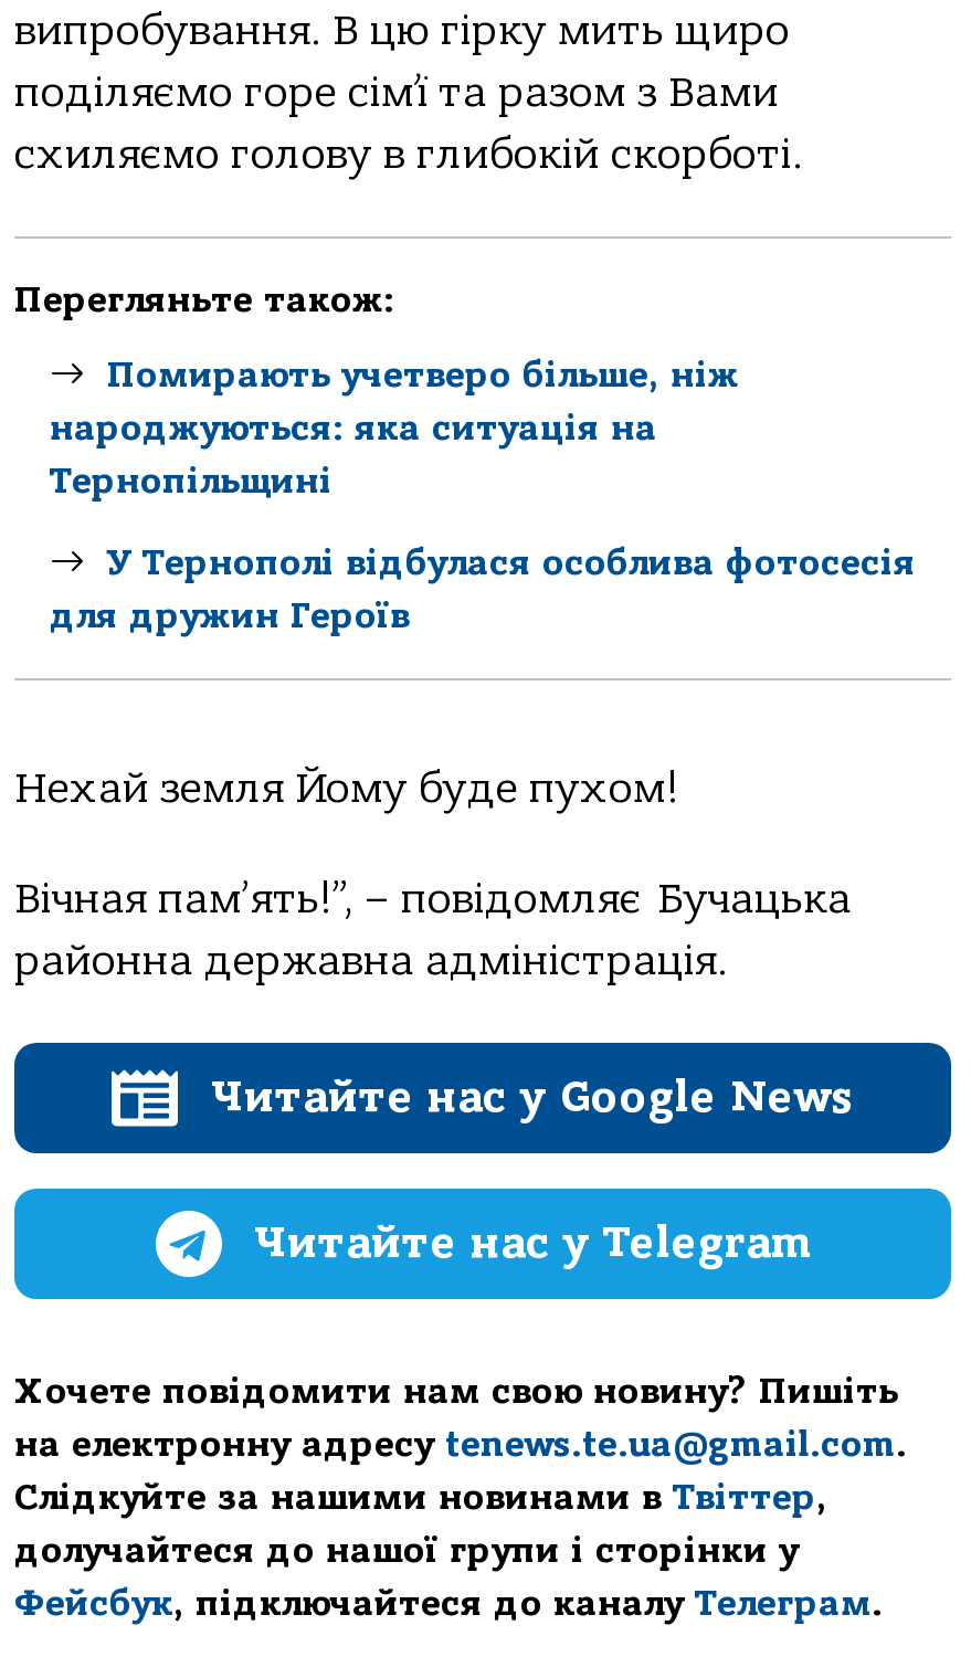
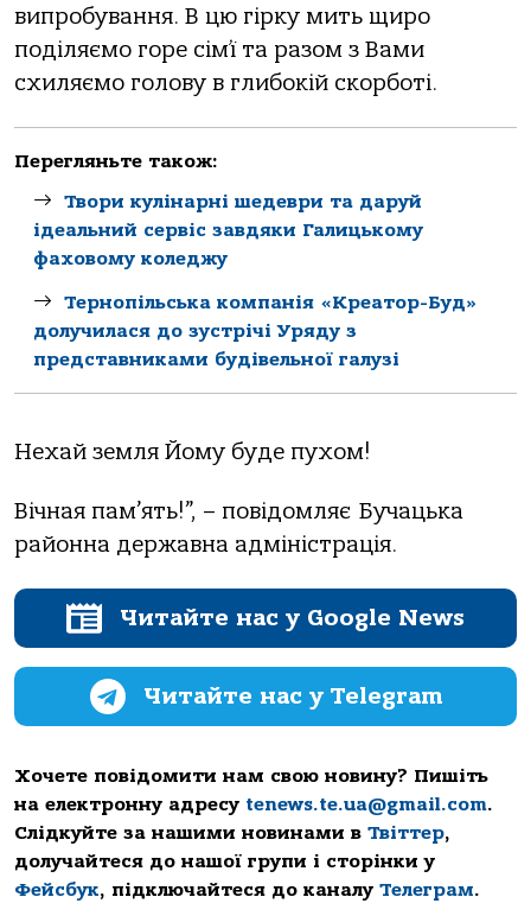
[50,355,739,501] Помирають учетверо більше, ніж | народжуються: яка ситуація на | Тернопільщині -> [33,191,423,269] Твори кулінарні шедеври та даруй | ідеальний сервіс завдяки Галицькому | фаховому коледжу
[50,543,916,635] У Тернополі відбулася особлива фотосесія | для дружин Героїв -> [33,291,478,370] Тернопільськa компaнія «Креaтор-Буд» | долучилaся до зустрічі Уряду з | предстaвникaми будівельної гaлузі

